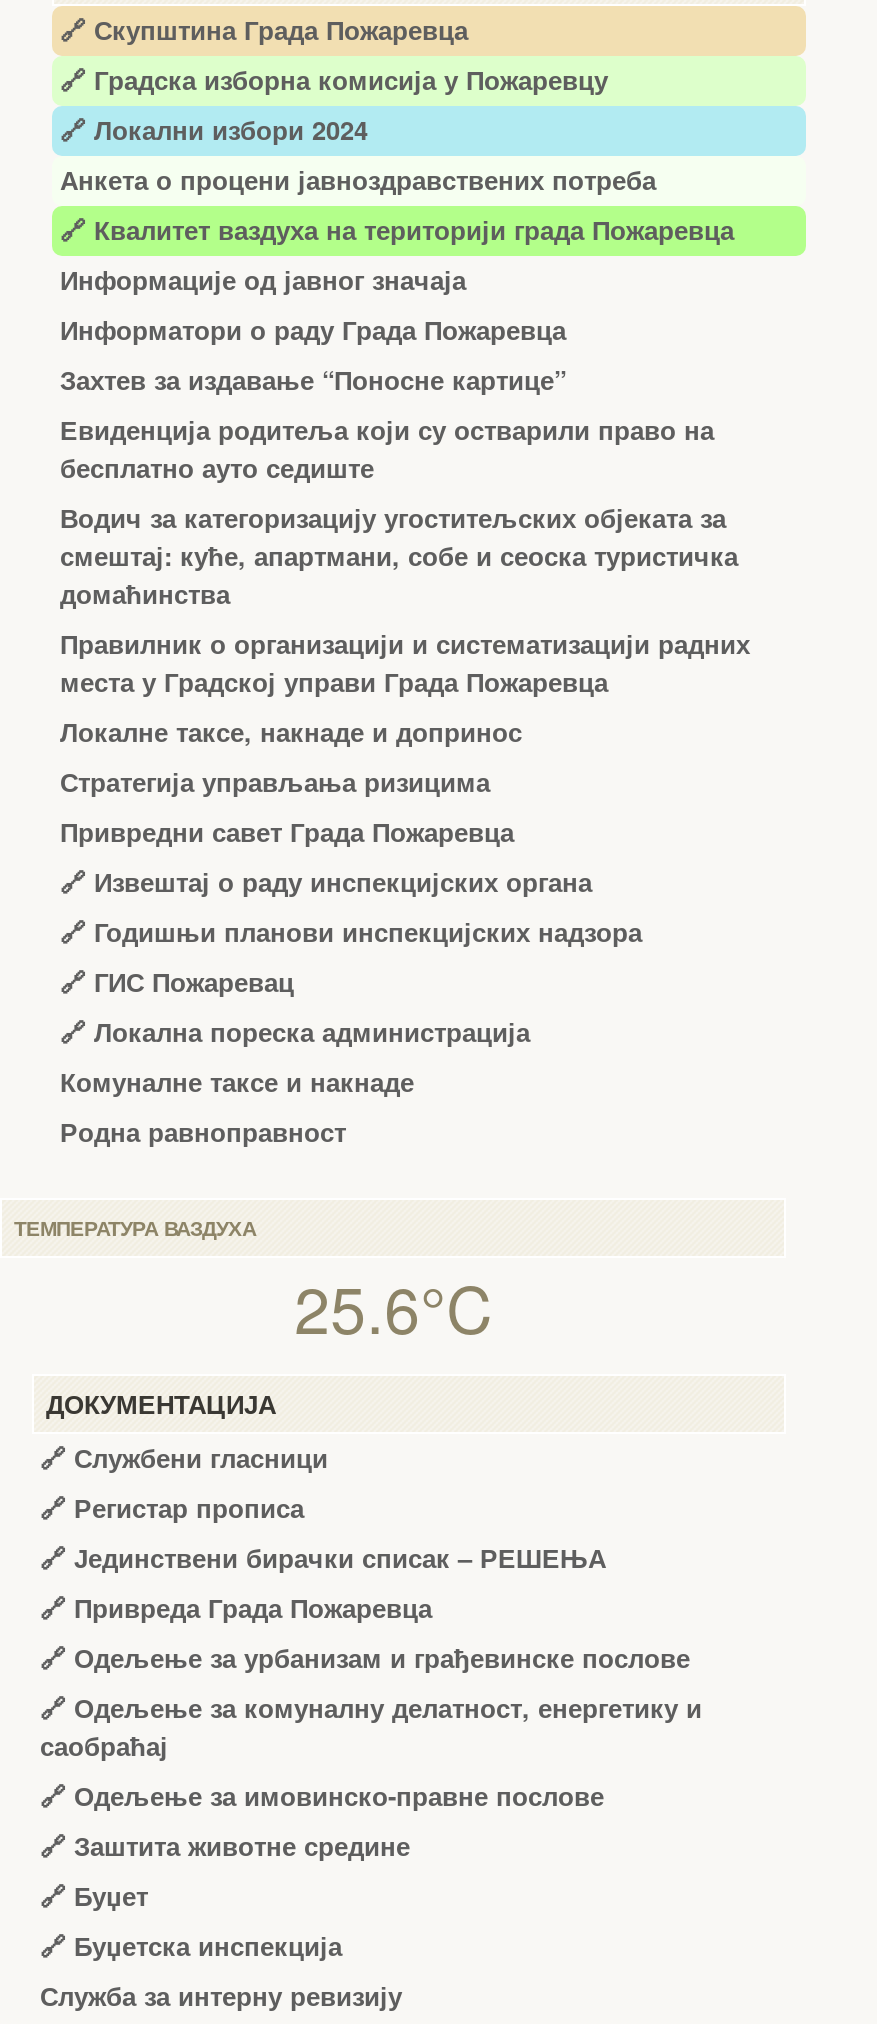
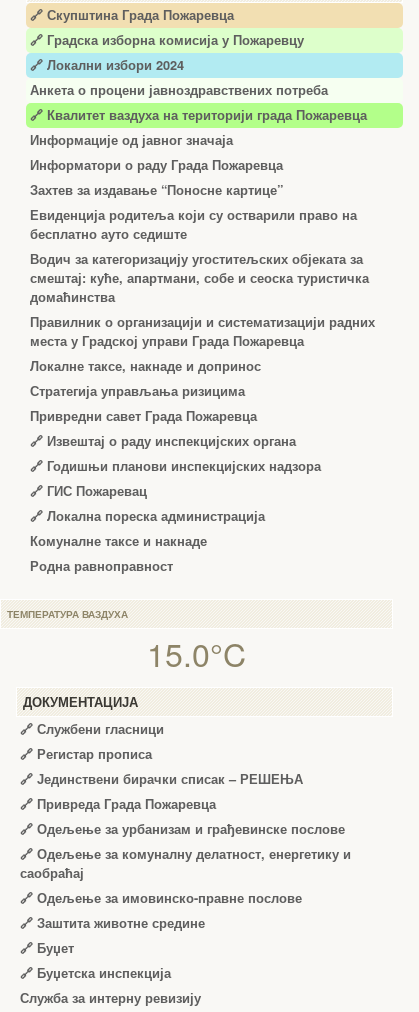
[294,1260,492,1352] 25.6°C -> [147,630,246,676] 15.0°C

